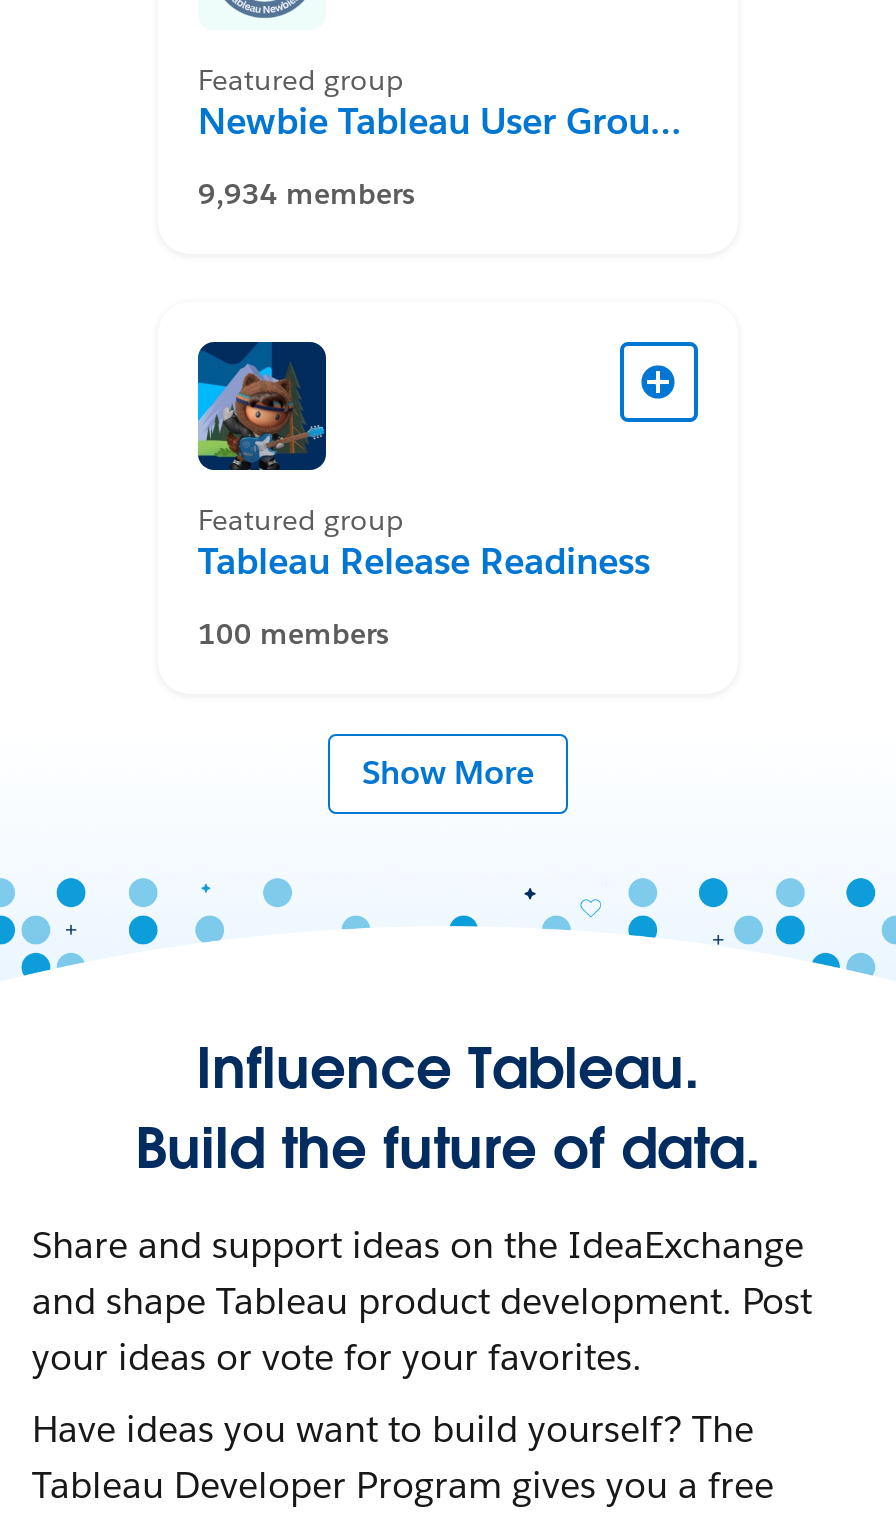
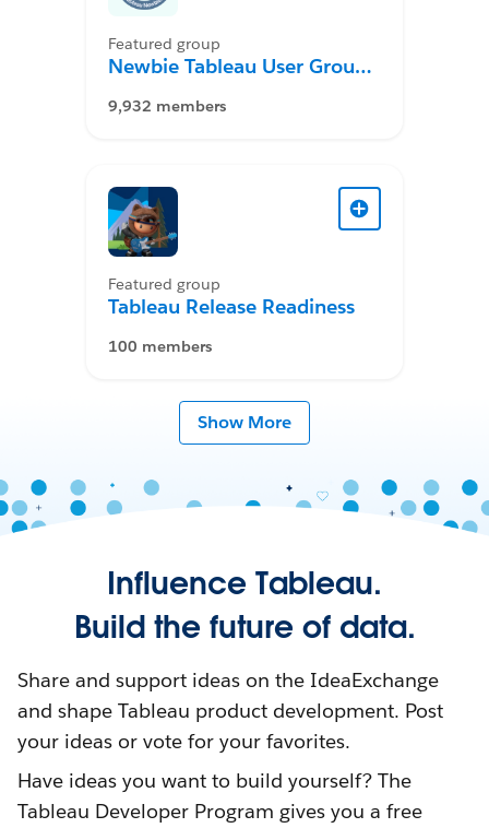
[198,176,414,212] 9,934 members -> [108,96,226,116] 9,932 members

